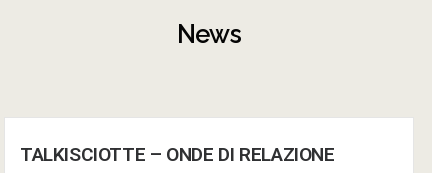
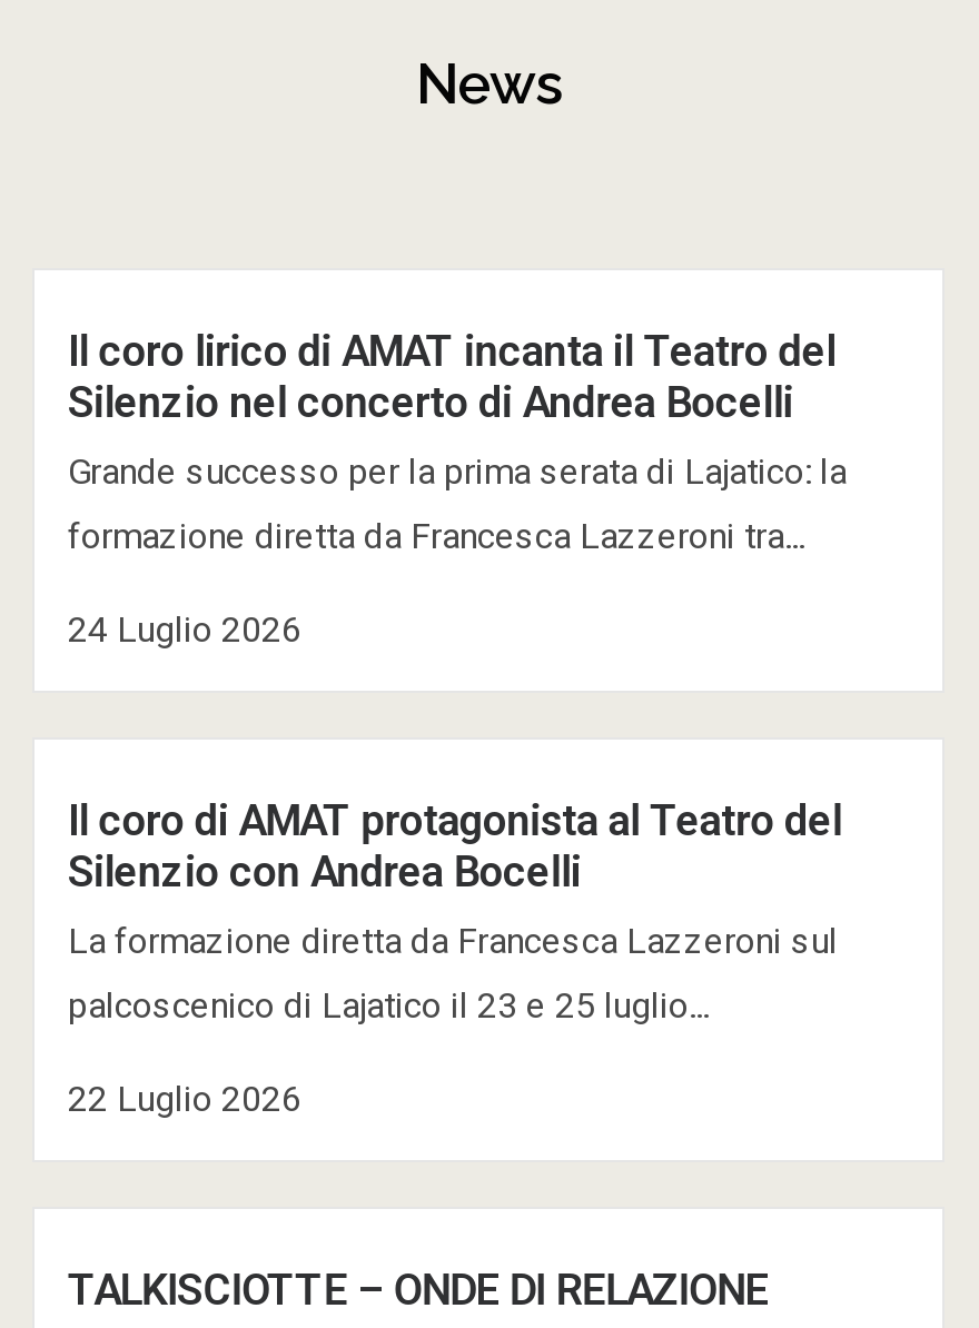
none -> [68,326,847,651] Il coro lirico di AMAT incanta il Teatro del | Silenzio nel concerto di Andrea Bocelli | Grande successo per la prima serata di Lajatico: la | formazione diretta da Francesca Lazzeroni tra... | 24 Luglio 2026
none -> [68,795,842,1120] Il coro di AMAT protagonista al Teatro del | Silenzio con Andrea Bocelli | La formazione diretta da Francesca Lazzeroni sul | palcoscenico di Lajatico il 23 e 25 luglio... | 22 Luglio 2026

